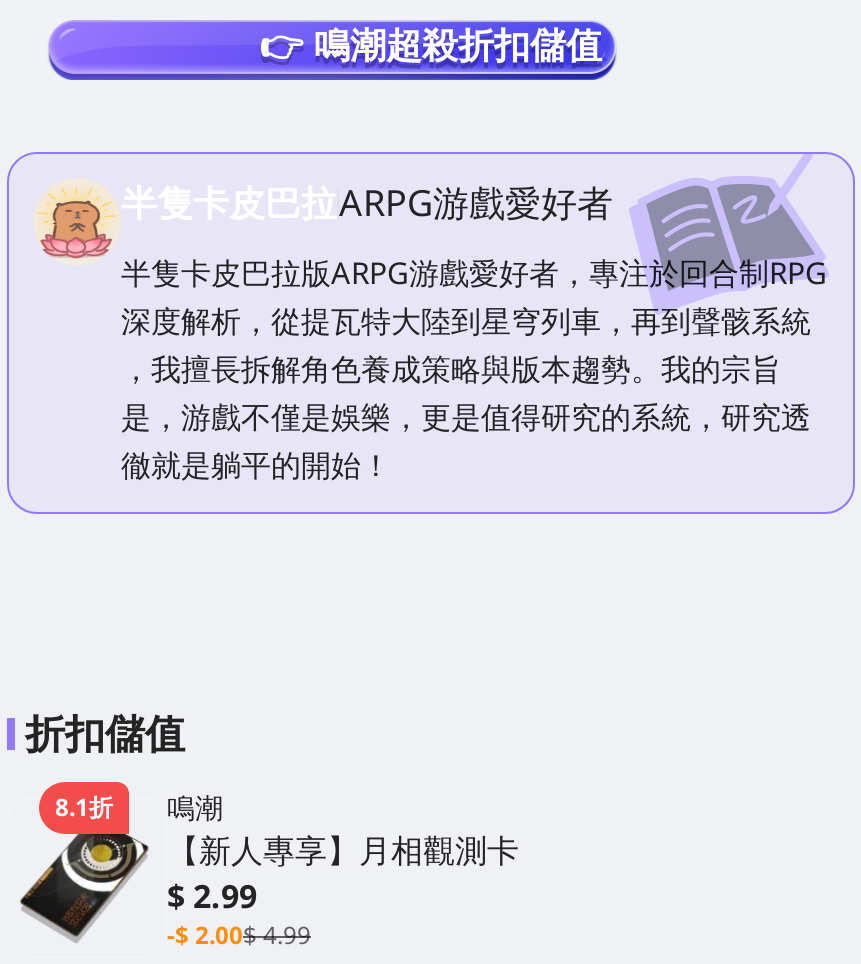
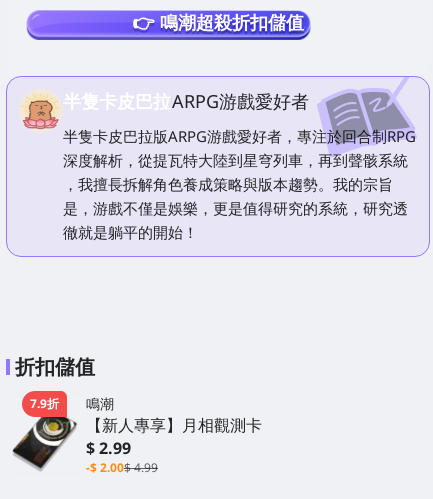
[55,788,223,826] 8.1折 鳴潮 -> [30,394,114,413] 7.9折 鳴潮

